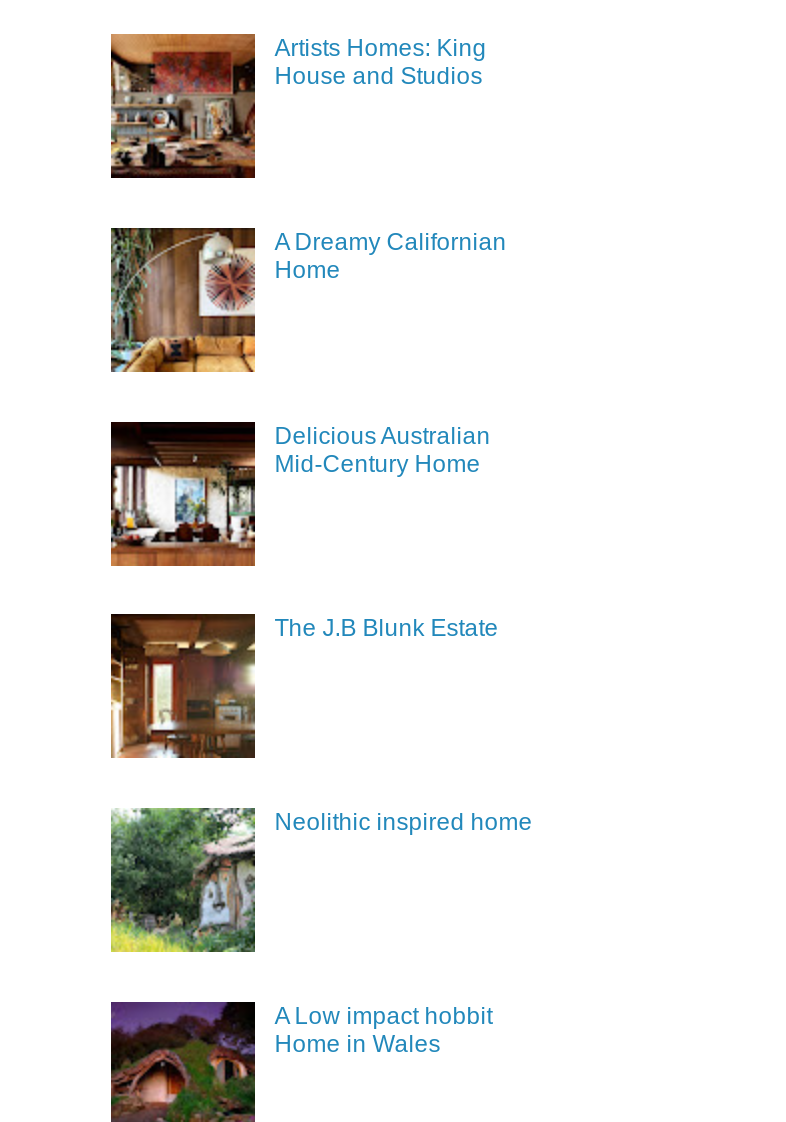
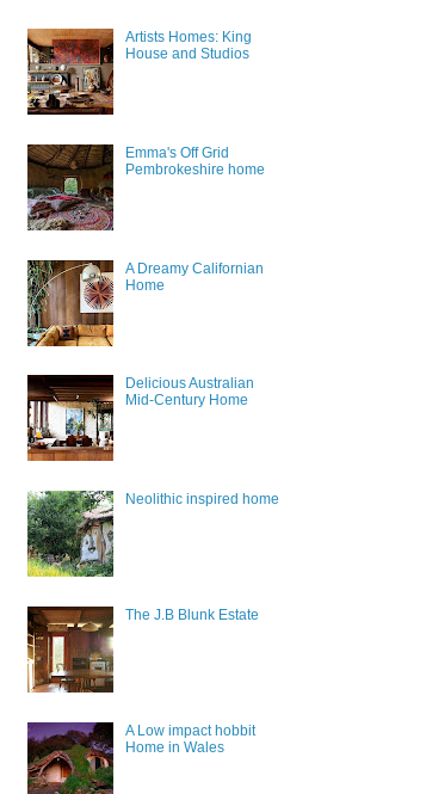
none -> [27,144,265,232] [image] | Emma's Off Grid | Pembrokeshire home
moved [109,614,499,760] -> [26,605,259,694]: [image] | The J.B Blunk Estate

